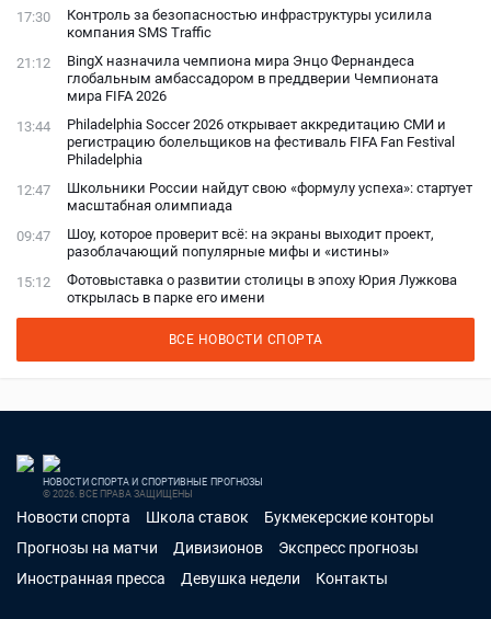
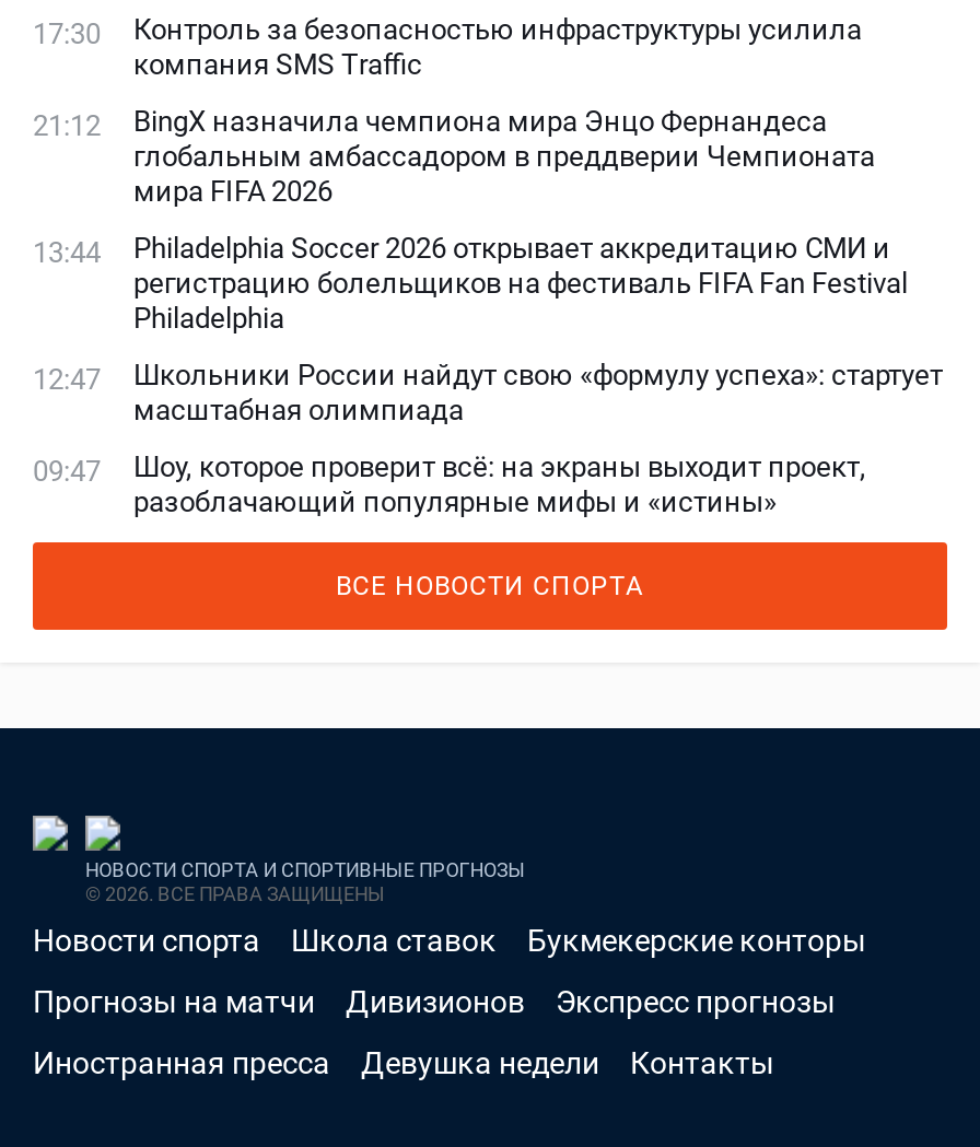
[16,272,457,306] 15:12 | Фотовыставка о развитии столицы в эпоху Юрия Лужкова | открылась в парке его имени -> none

